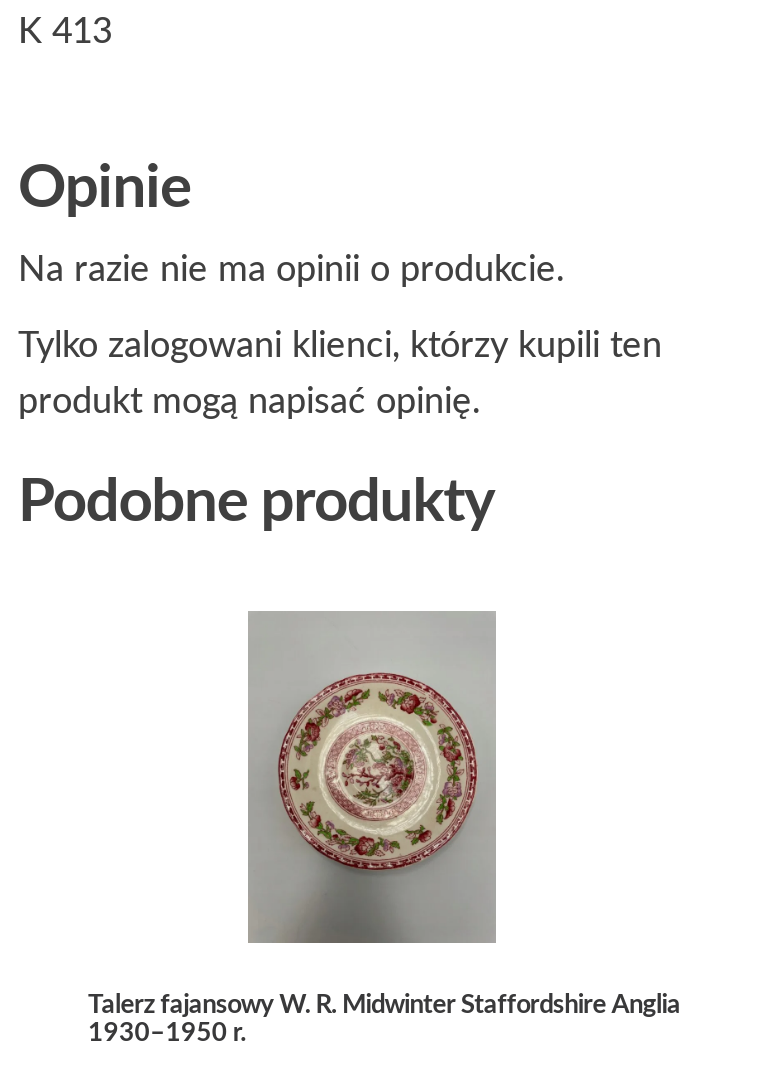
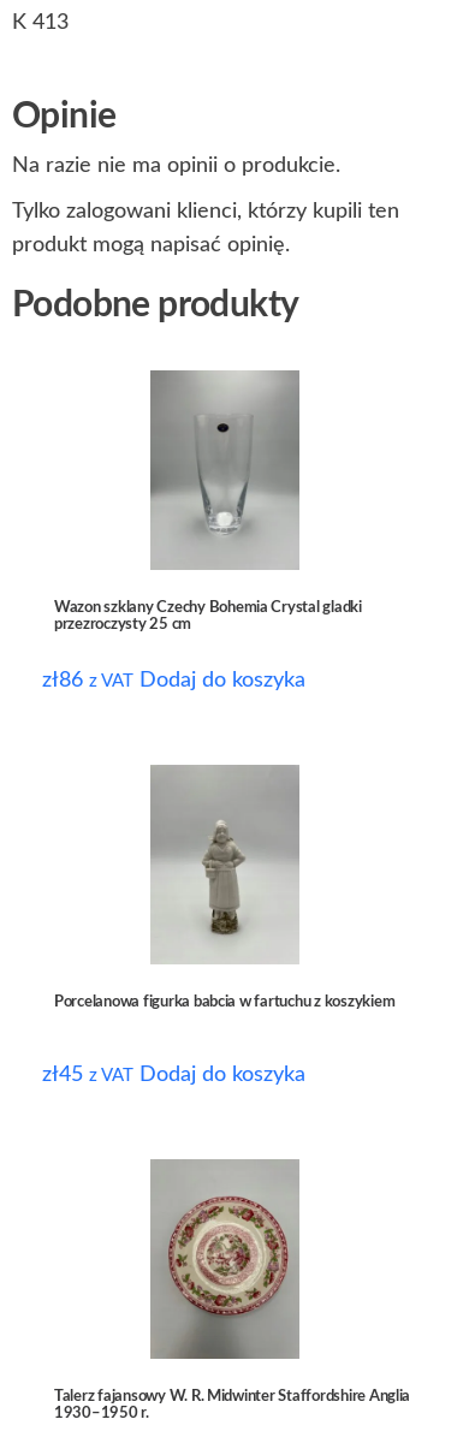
none -> [42,372,362,692] [image] | Wazon szklany Czechy Bohemia Crystal gladki | przezroczysty 25 cm | zł86 z VAT Dodaj do koszyka
none -> [42,764,395,1086] [image] | Porcelanowa figurka babcia w fartuchu z koszykiem | zł45 z VAT Dodaj do koszyka

